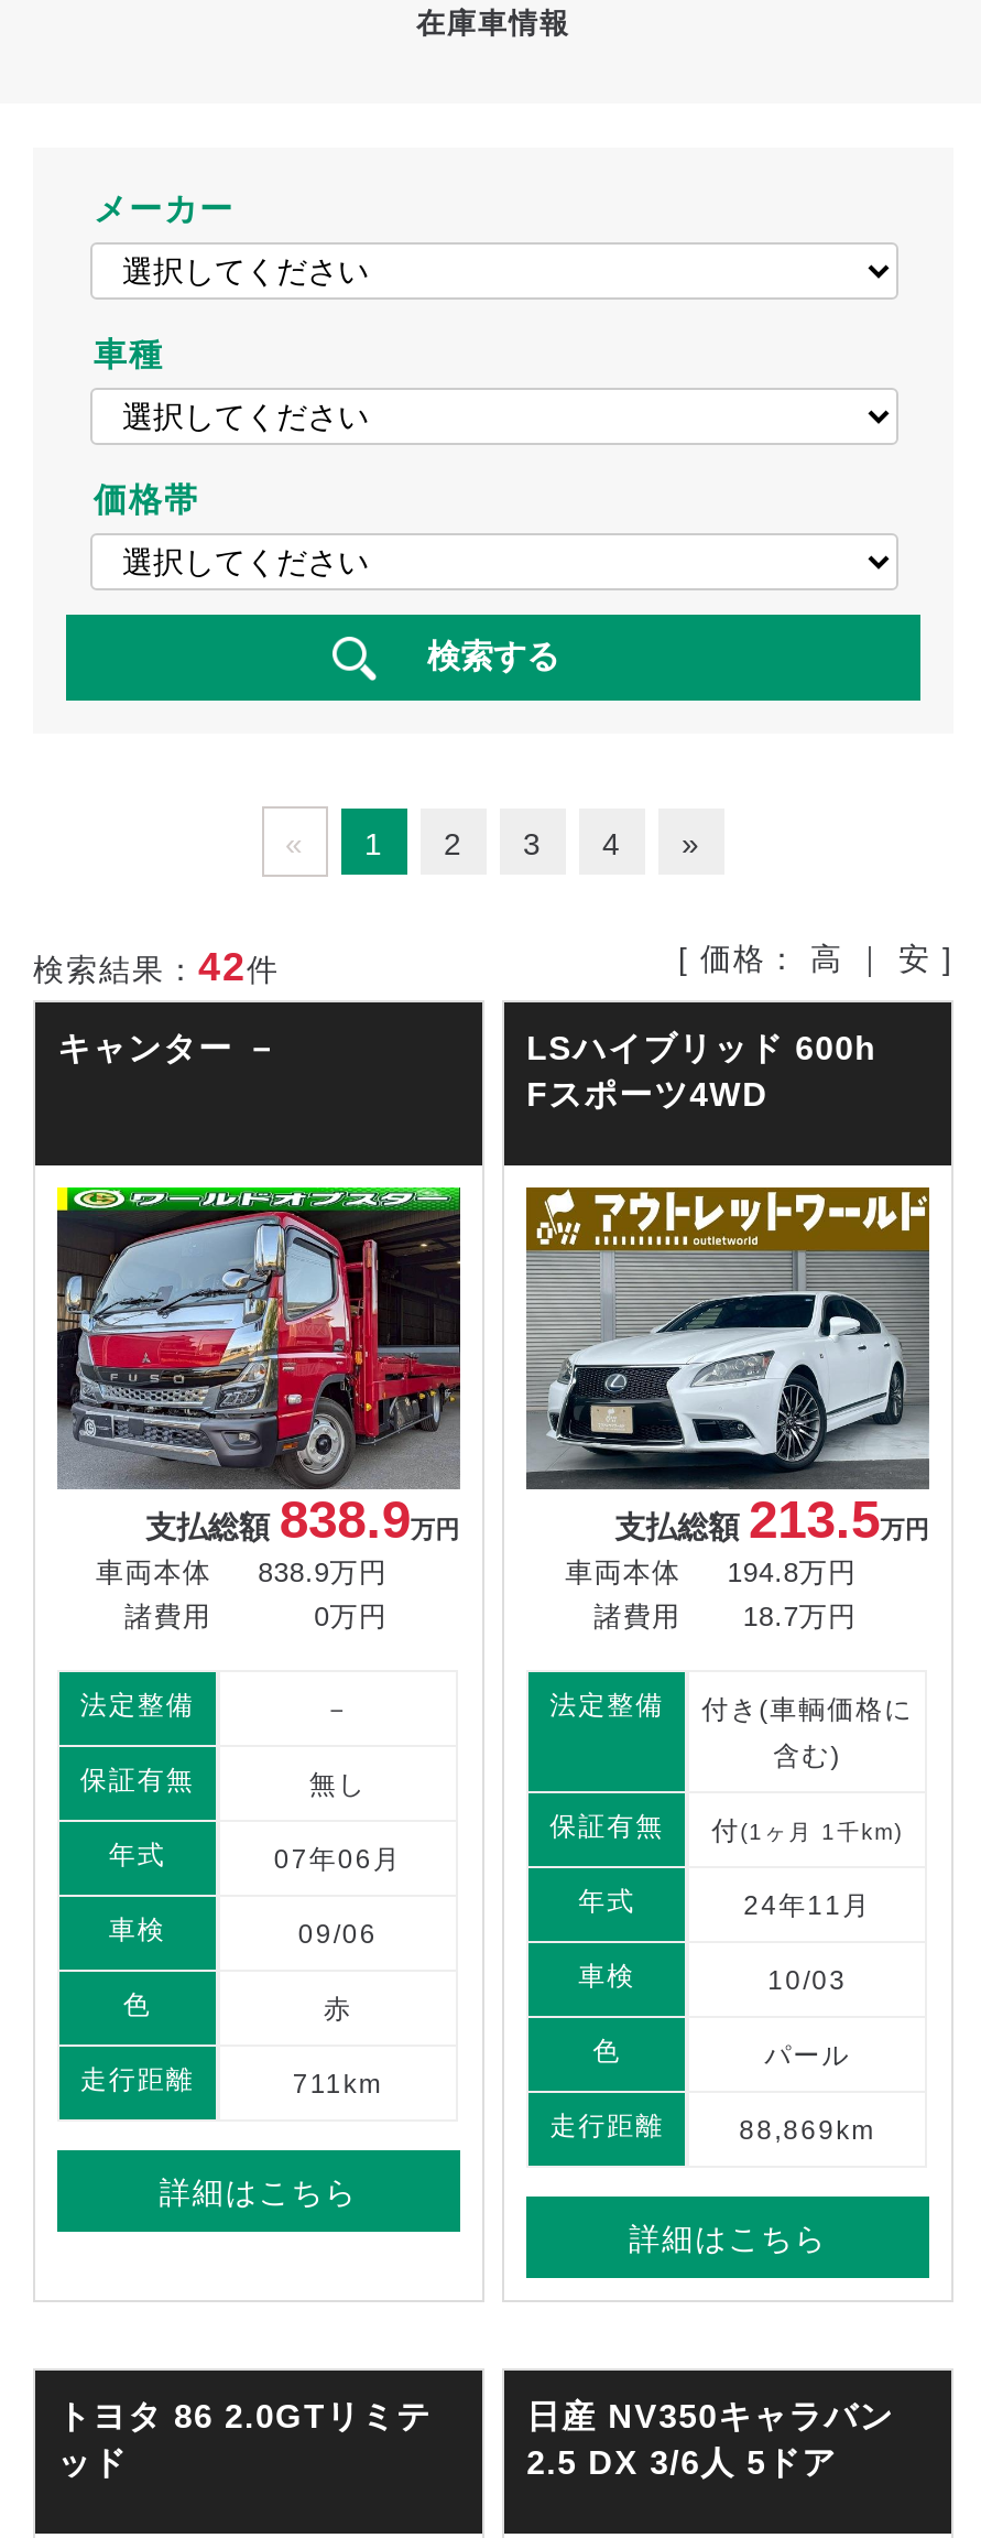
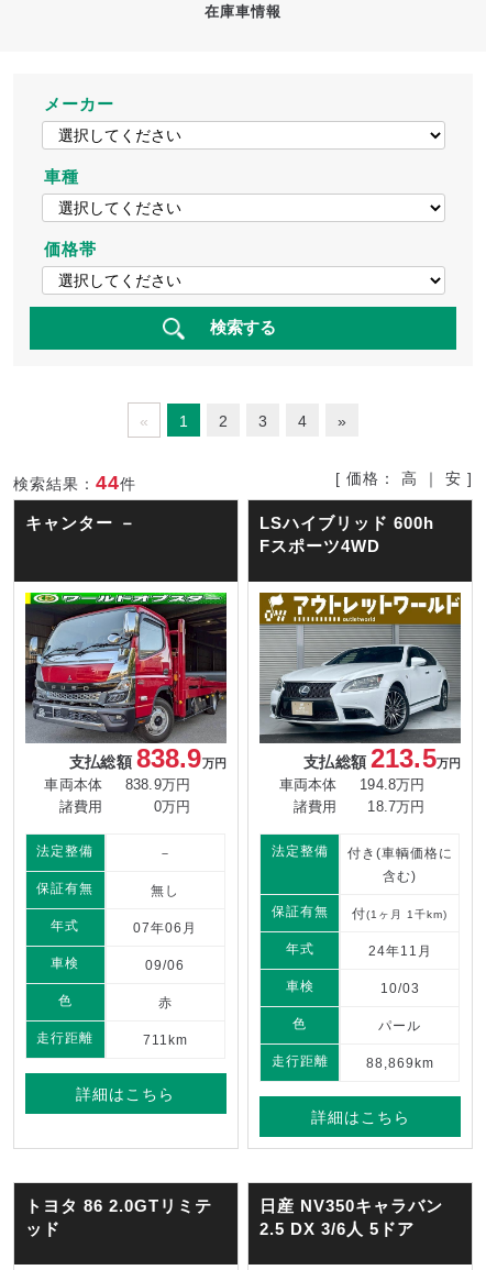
[33,944,280,989] 検索結果：42件 -> [13,471,136,493] 検索結果：44件

